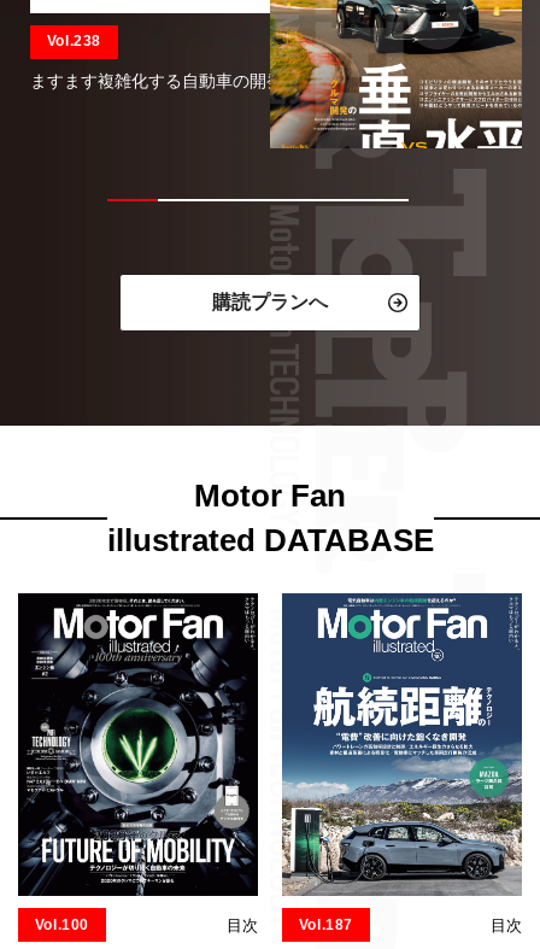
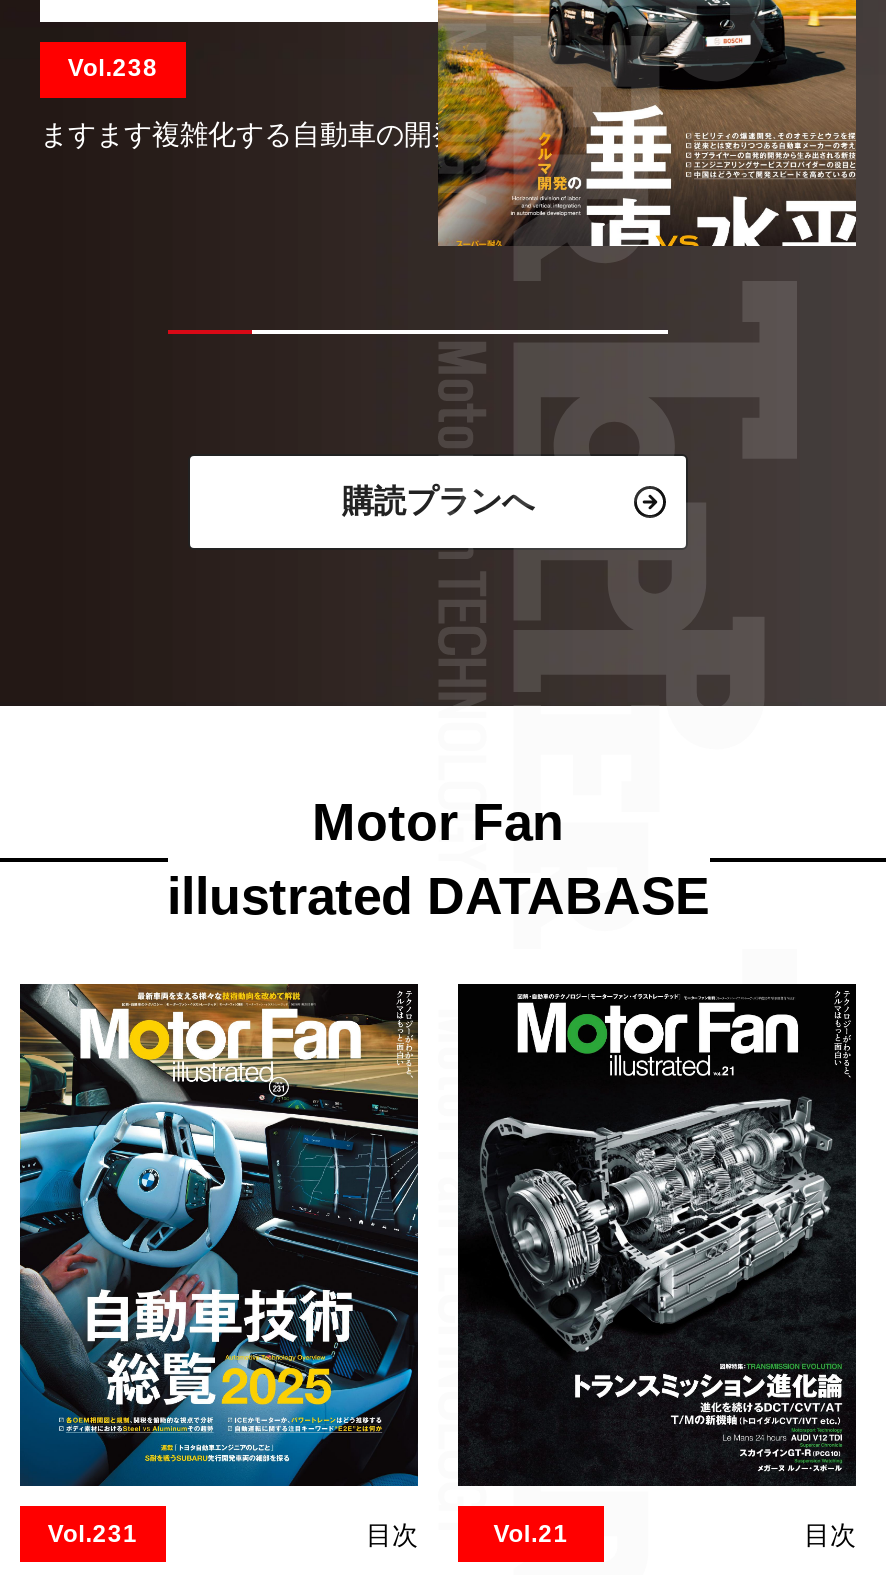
[17,592,259,933] [image] | Vol.100 -> [18,982,420,1548] [image] | Vol.231
[281,593,523,933] [image] | Vol.187 -> [456,984,858,1548] [image] | Vol.21

